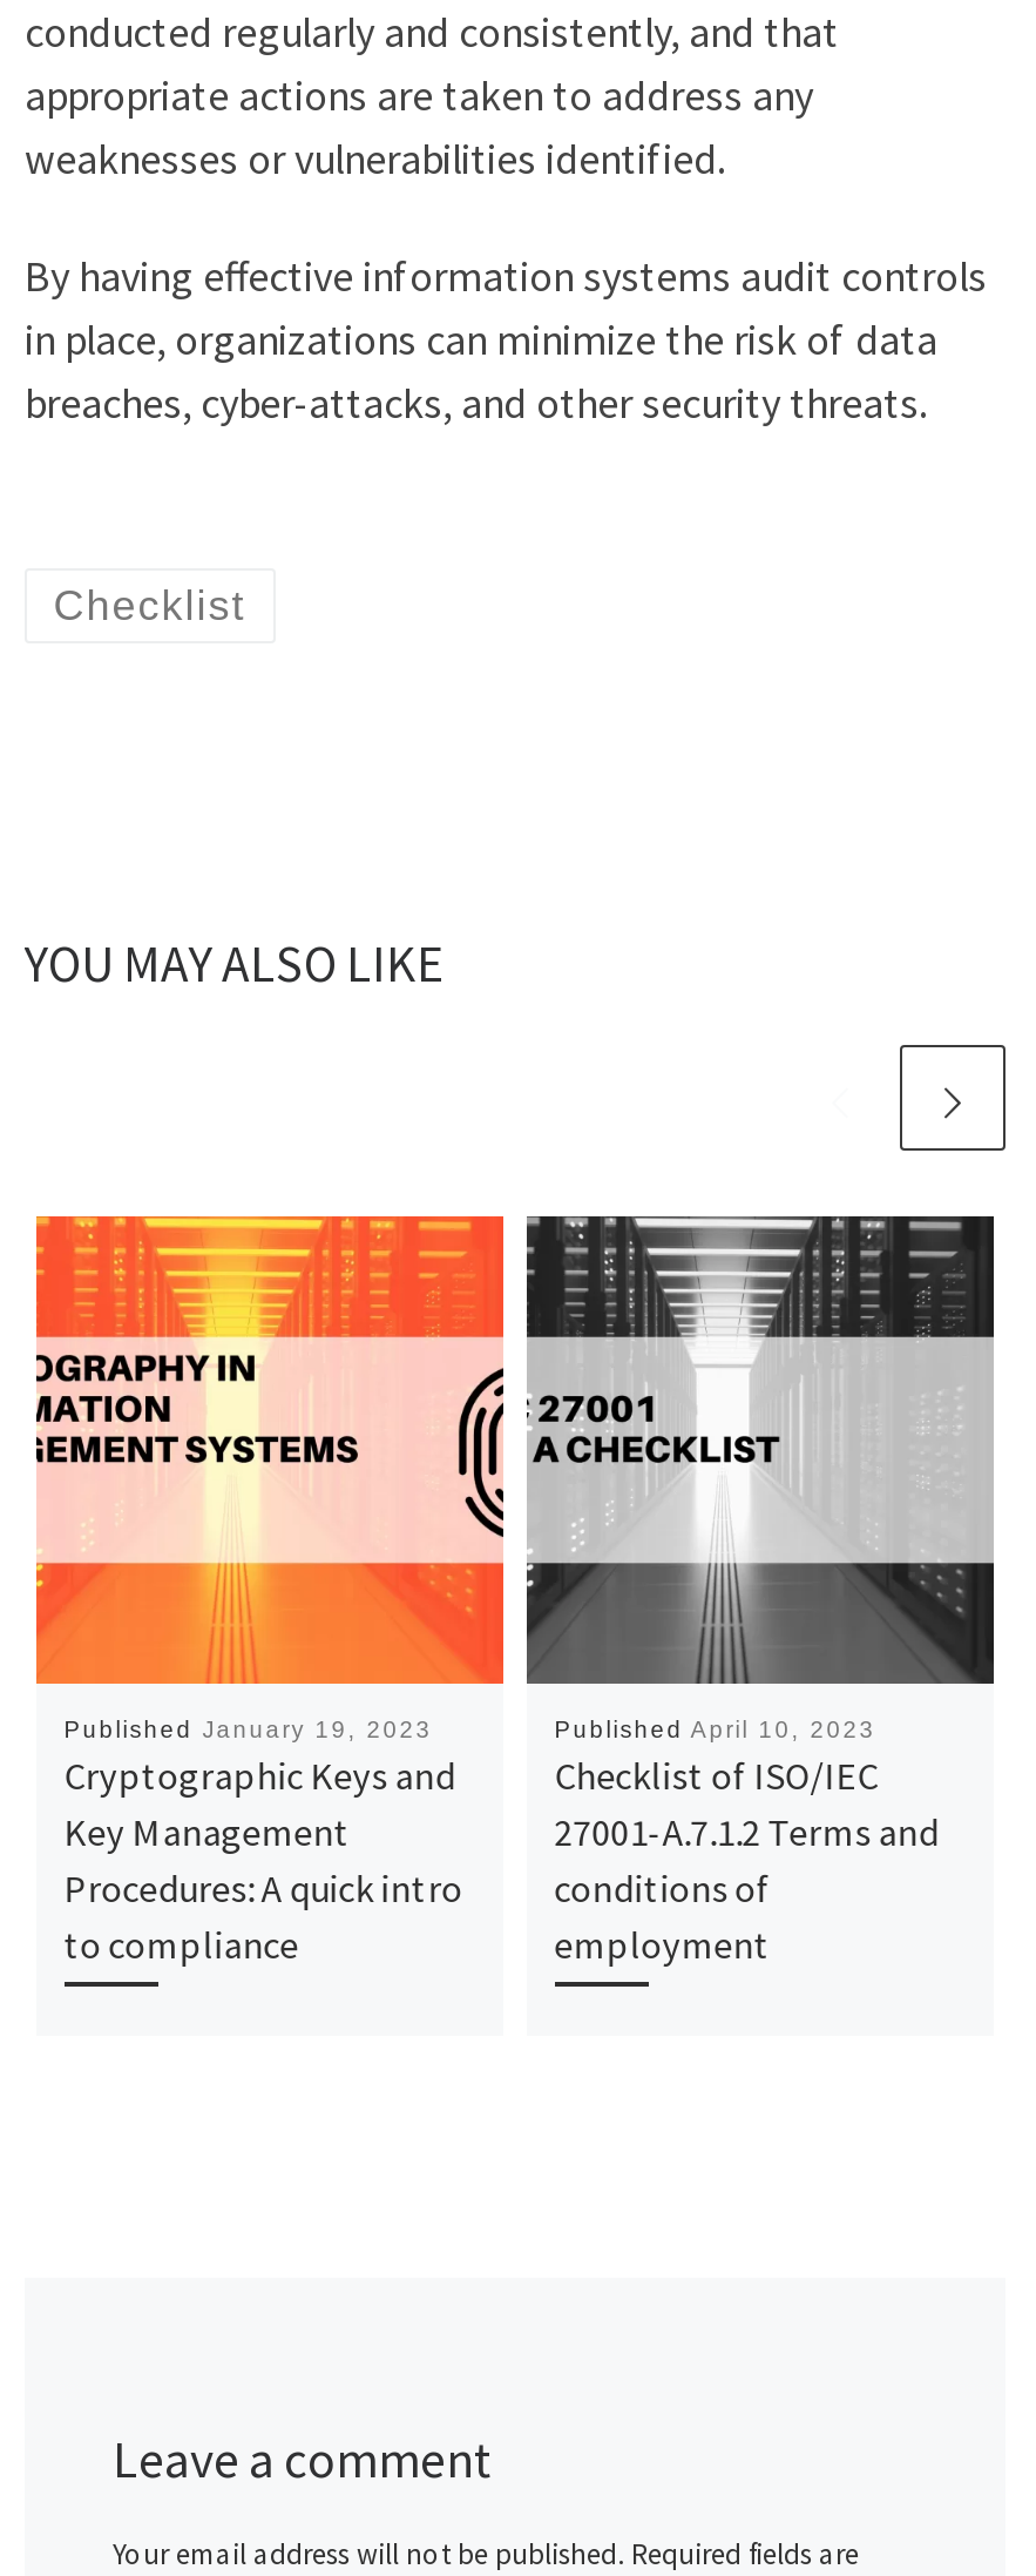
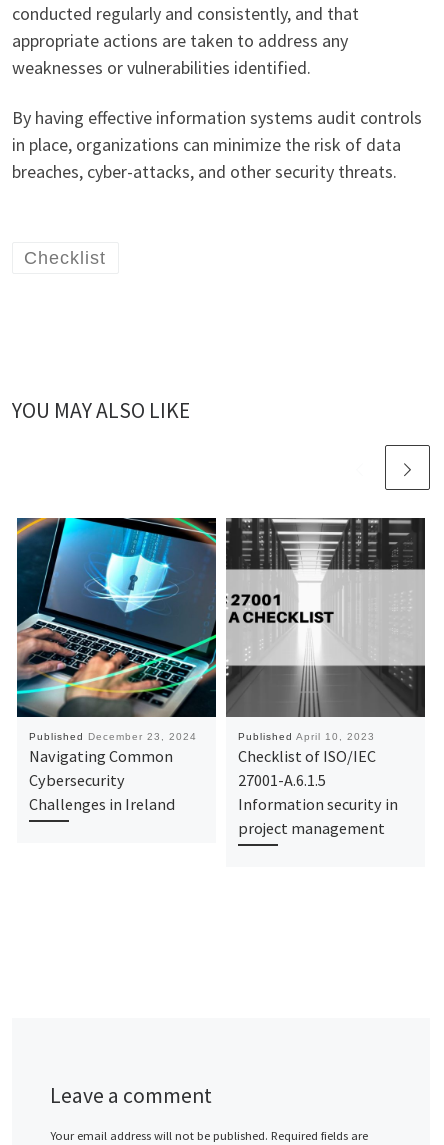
[34,1214,506,1967] [image] | Published January 19, 2023 | Cryptographic Keys and | Key Management | Procedures: A quick intro | to compliance -> [16,517,217,814] [image] | Published December 23, 2024 | Navigating Common | Cybersecurity | Challenges in Ireland
[554,1808,939,1967] 27001-A.7.1.2 Terms and | conditions of | employment -> [238,770,398,838] 27001-A.6.1.5 | Information security in | project management

